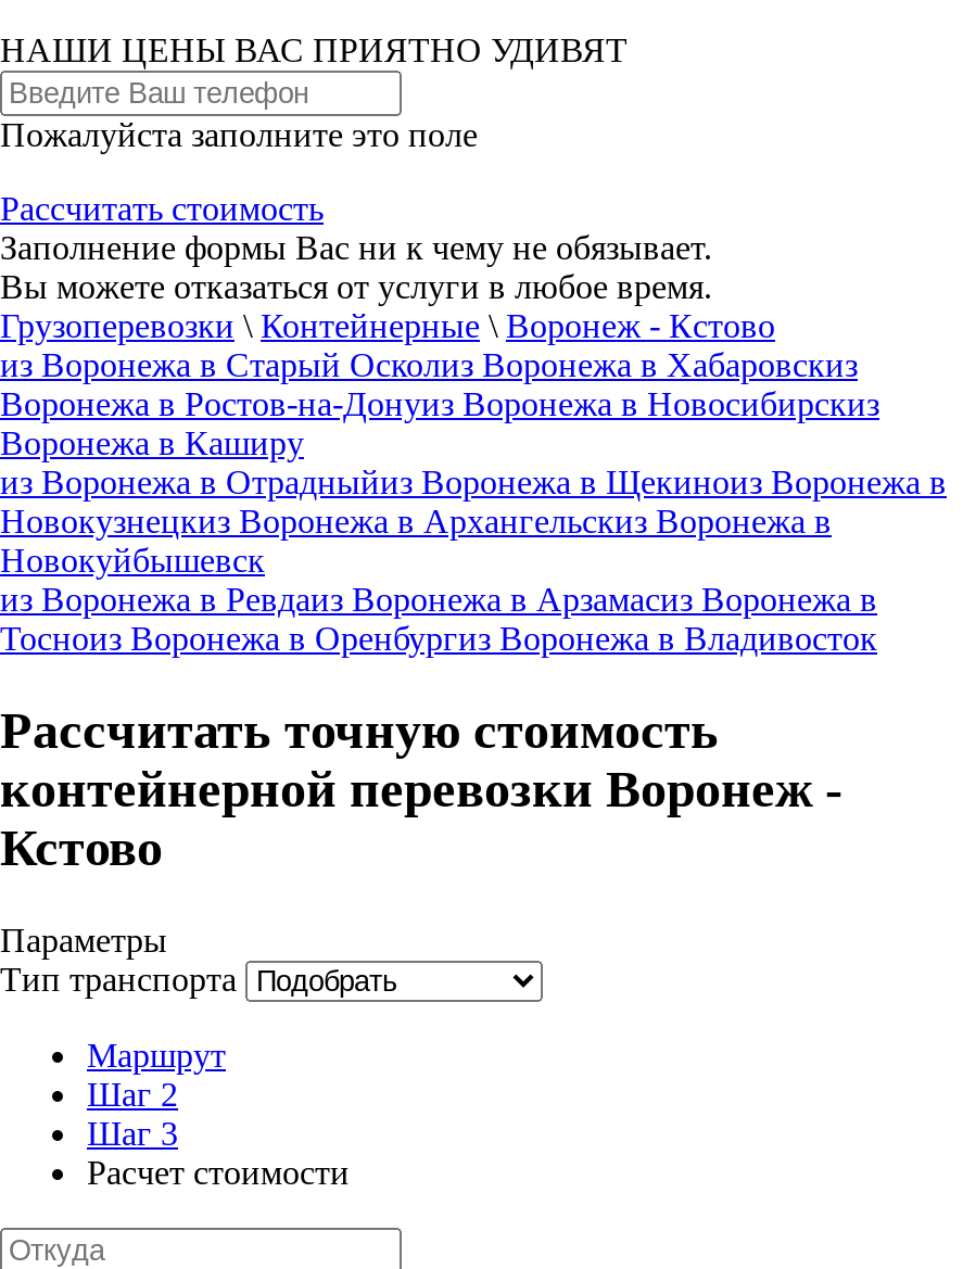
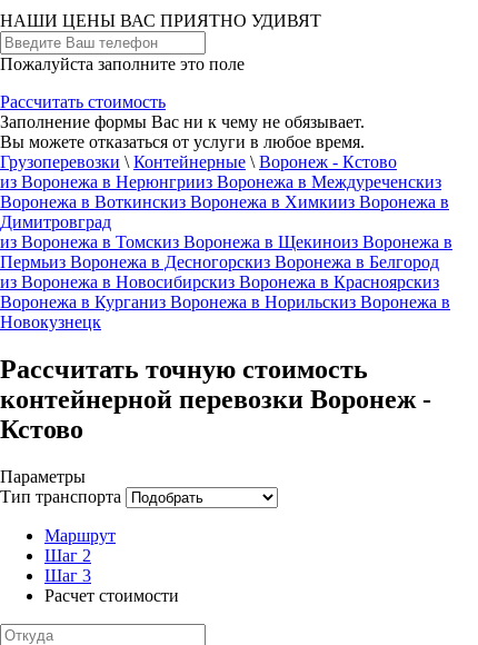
[0,346,947,656] из Воронежа в Старый Осколиз Воронежа в Хабаровскиз | Воронежа в Ростов-на-Донуиз Воронежа в Новосибирскиз | Воронежа в Каширу | из Воронежа в Отрадныйиз Воронежа в Щекиноиз Воронежа в | Новокузнецкиз Воронежа в Архангельскиз Воронежа в | Новокуйбышевск | из Воронежа в Ревдаиз Воронежа в Арзамасиз Воронежа в | Тосноиз Воронежа в Оренбургиз Воронежа в Владивосток -> [0,172,452,331] из Воронежа в Нерюнгрииз Воронежа в Междуреченскиз | Воронежа в Воткинскиз Воронежа в Химкииз Воронежа в | Димитровград | из Воронежа в Томскиз Воронежа в Щекиноиз Воронежа в | Пермьиз Воронежа в Десногорскиз Воронежа в Белгород | из Воронежа в Новосибирскиз Воронежа в Красноярскиз | Воронежа в Курганиз Воронежа в Норильскиз Воронежа в | Новокузнецк

